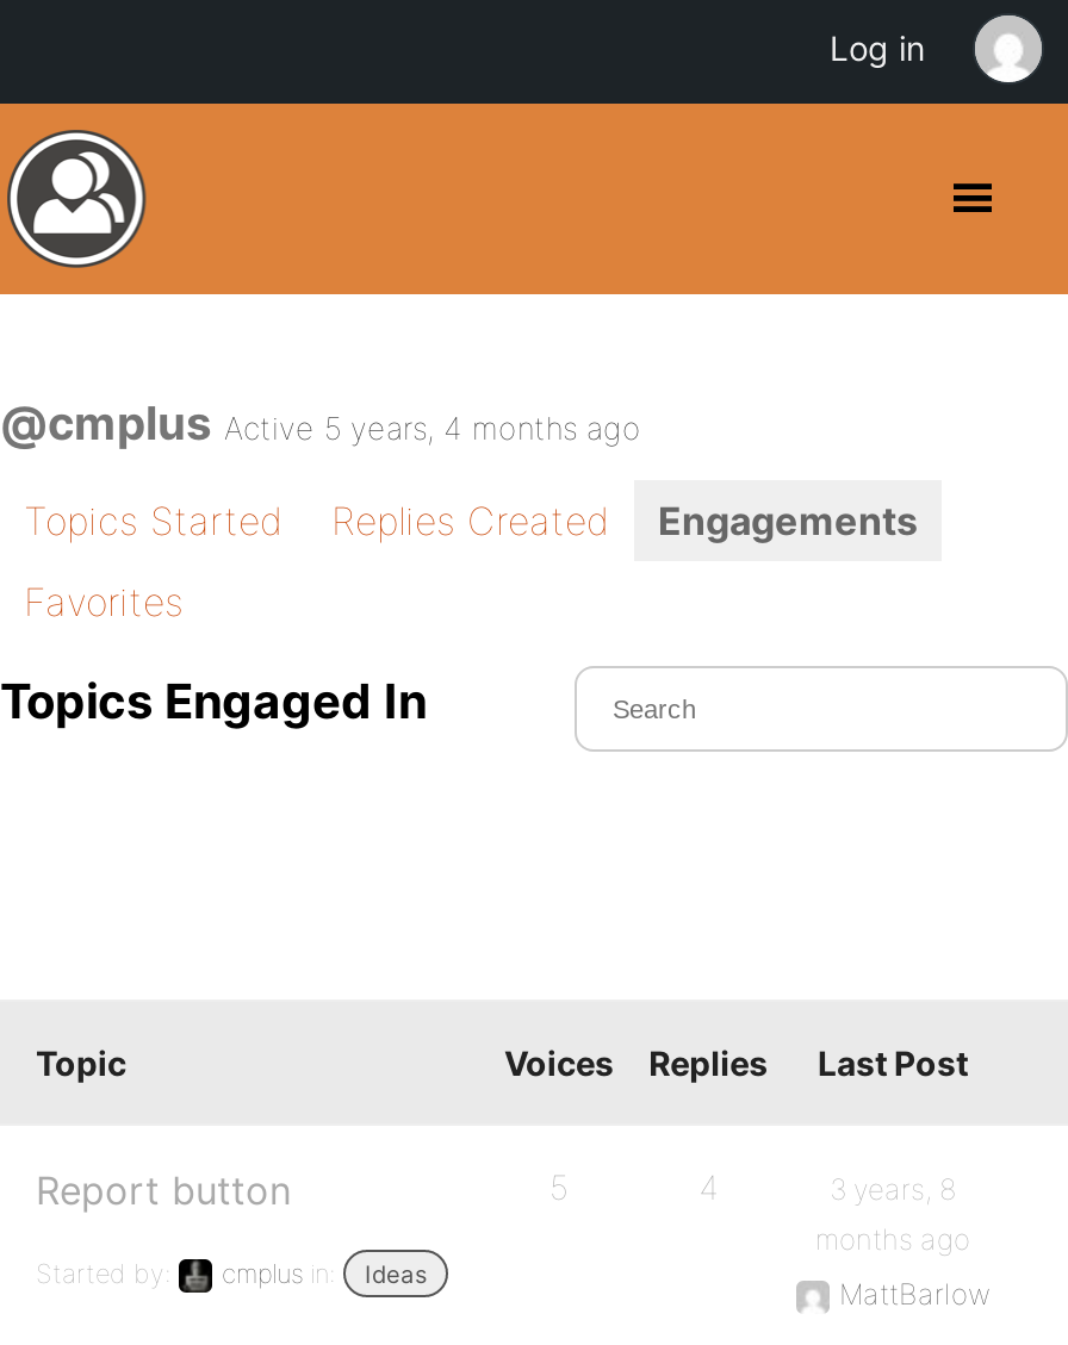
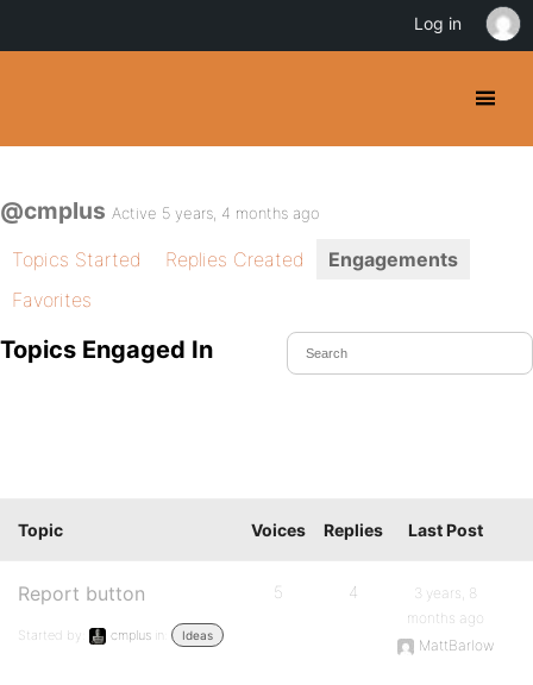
[7,127,148,270] [image] -> none

